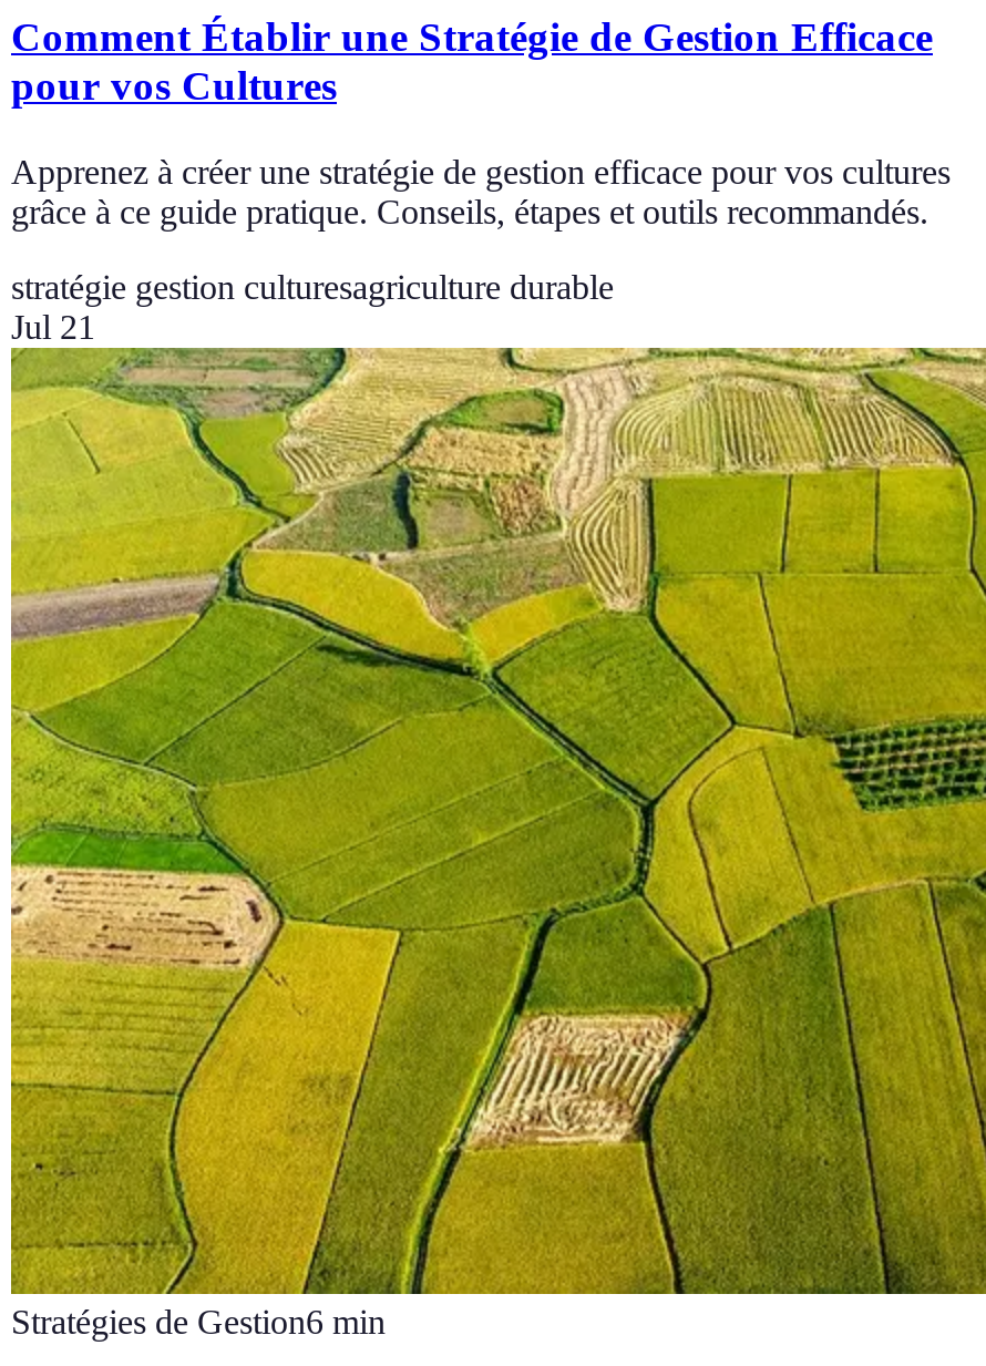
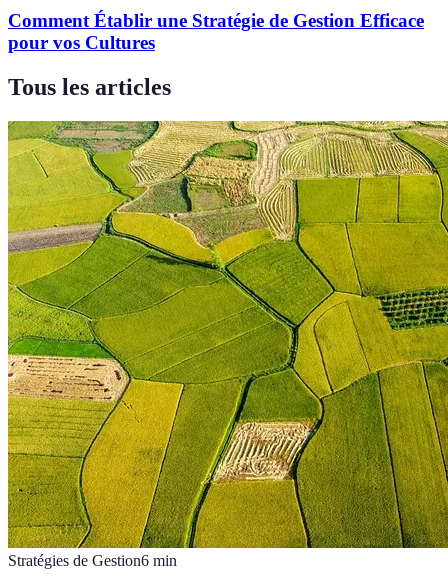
[11,153,951,345] Apprenez à créer une stratégie de gestion efficace pour vos cultures | grâce à ce guide pratique. Conseils, étapes et outils recommandés. | stratégie gestion culturesagriculture durable | Jul 21 -> [8,74,171,100] Tous les articles

